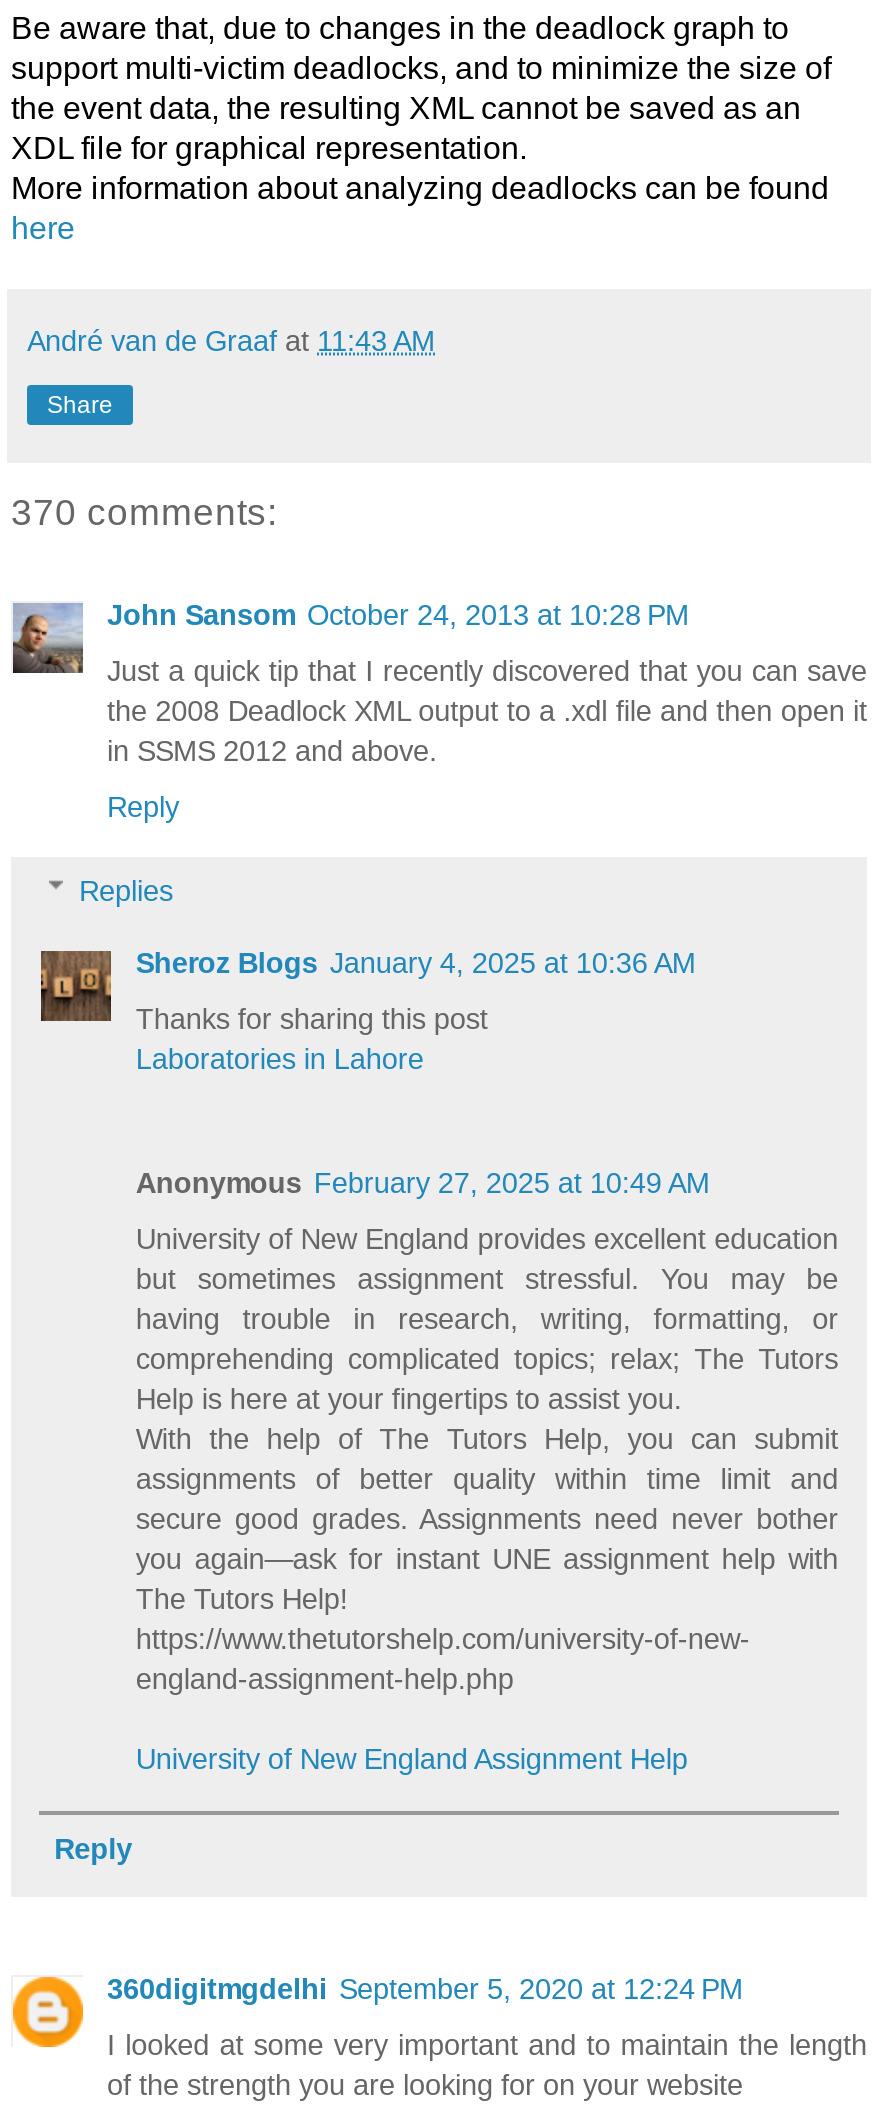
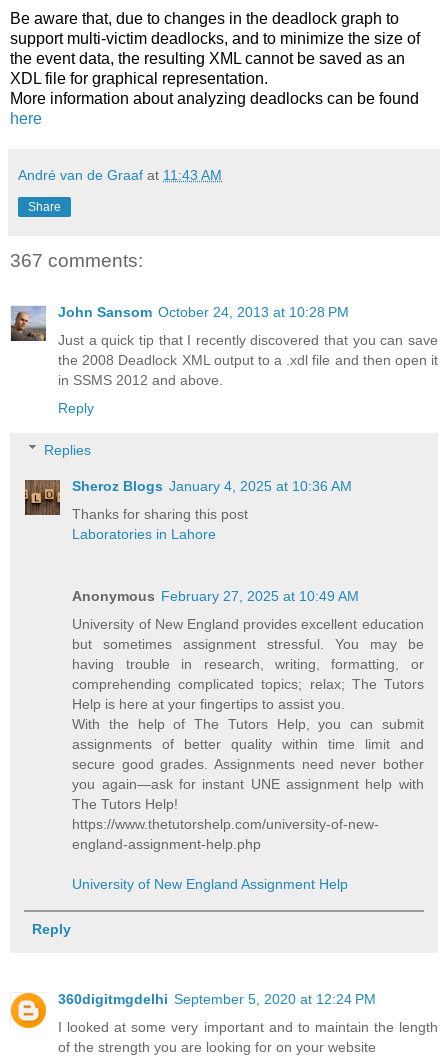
[11,491,277,533] 370 comments: -> [10,250,143,271] 367 comments:

